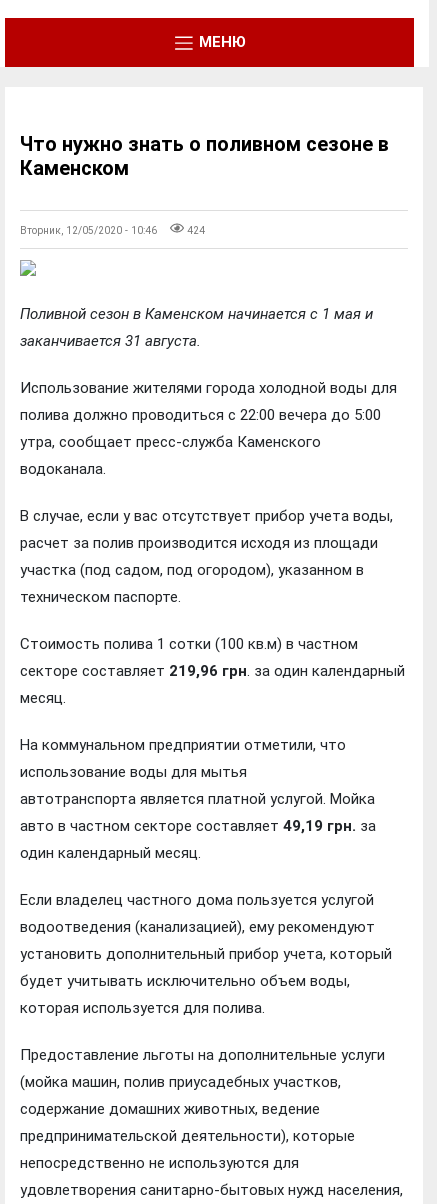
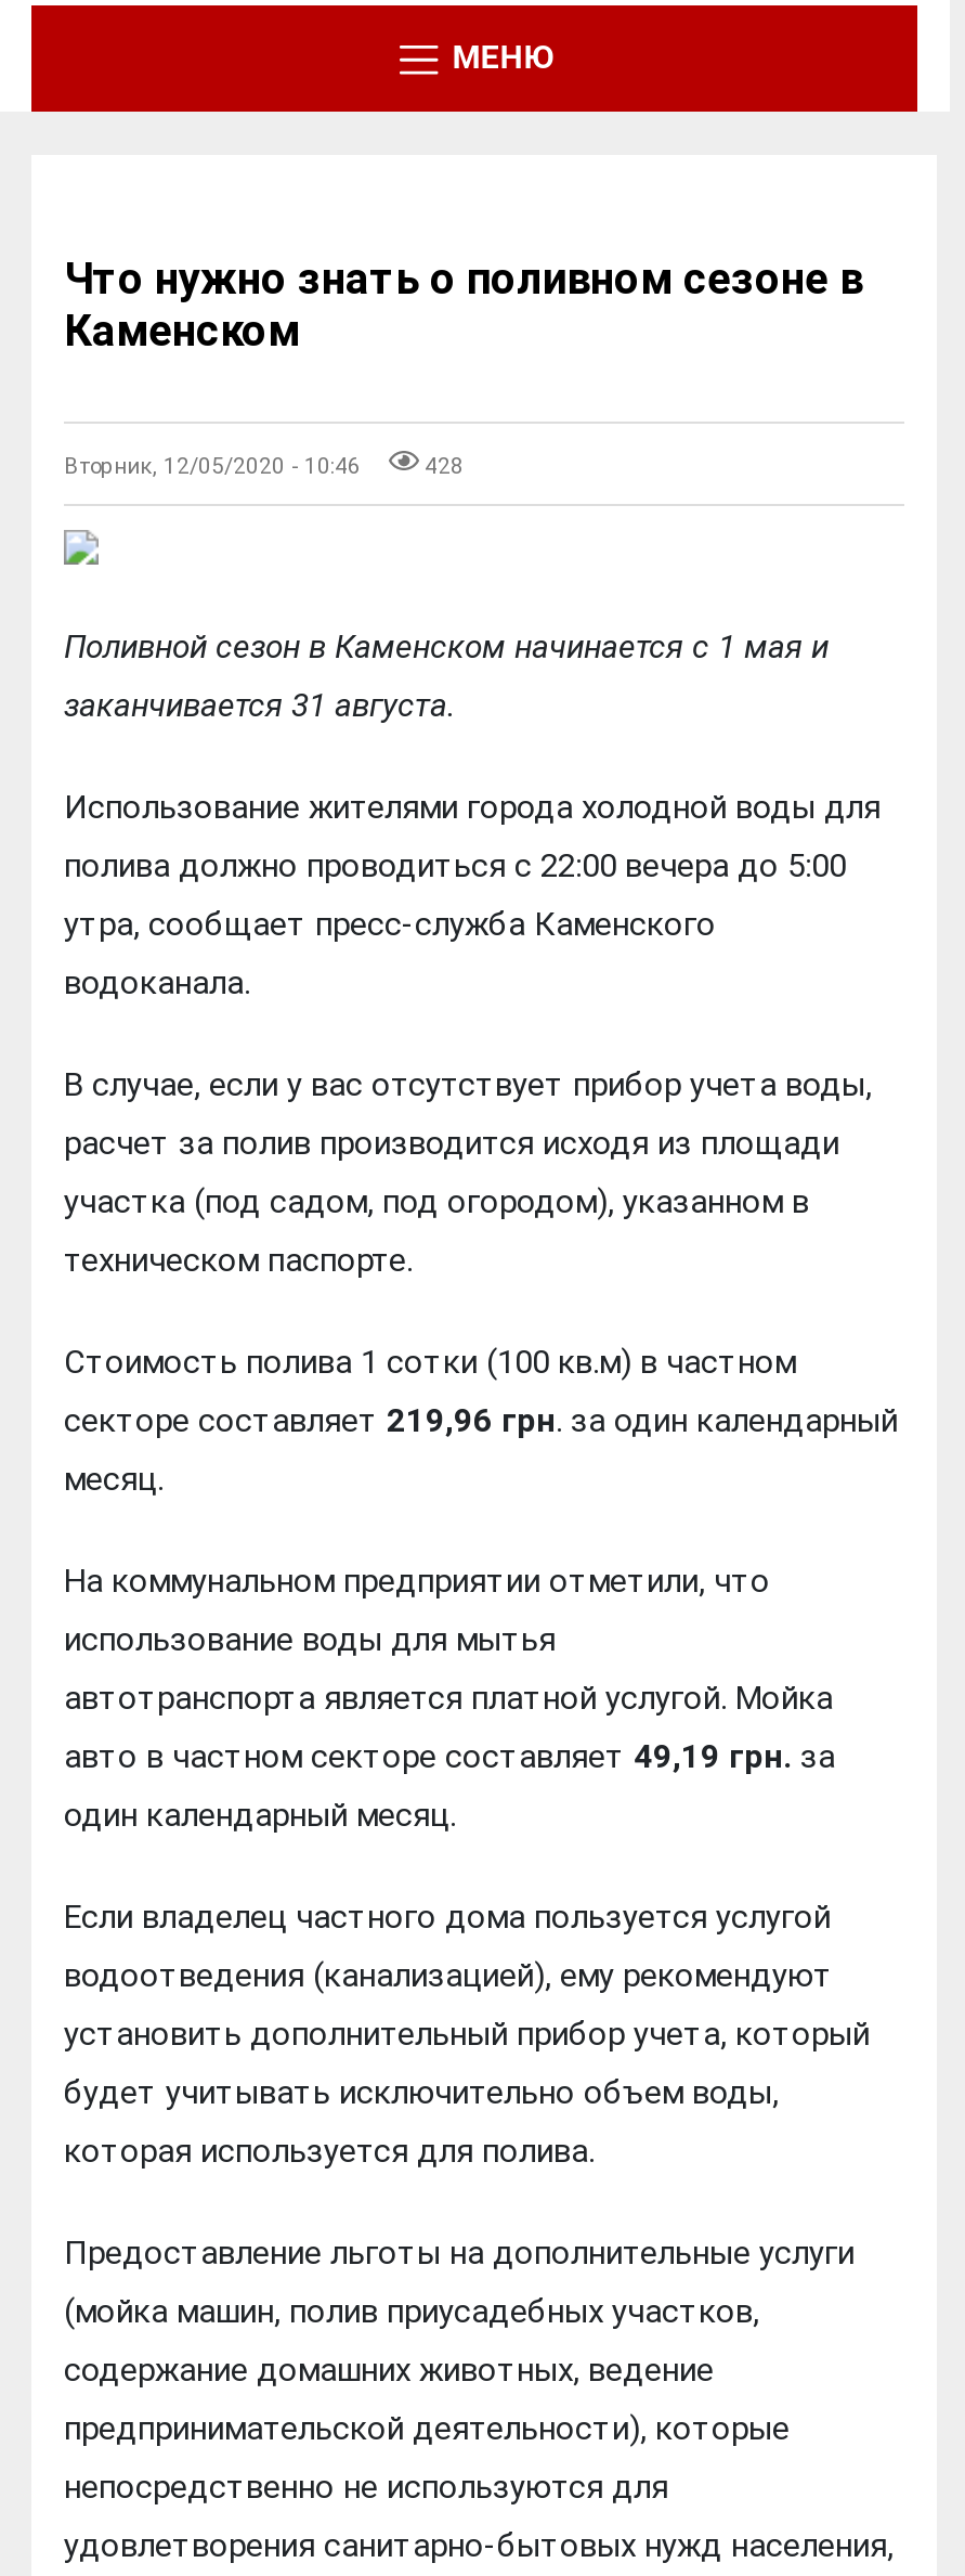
[183,225,204,236] 424 -> [418,454,464,477] 428

